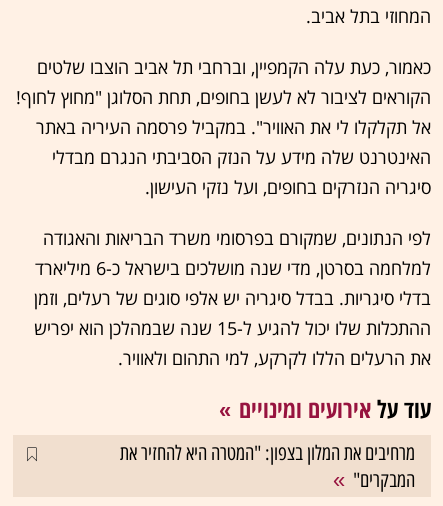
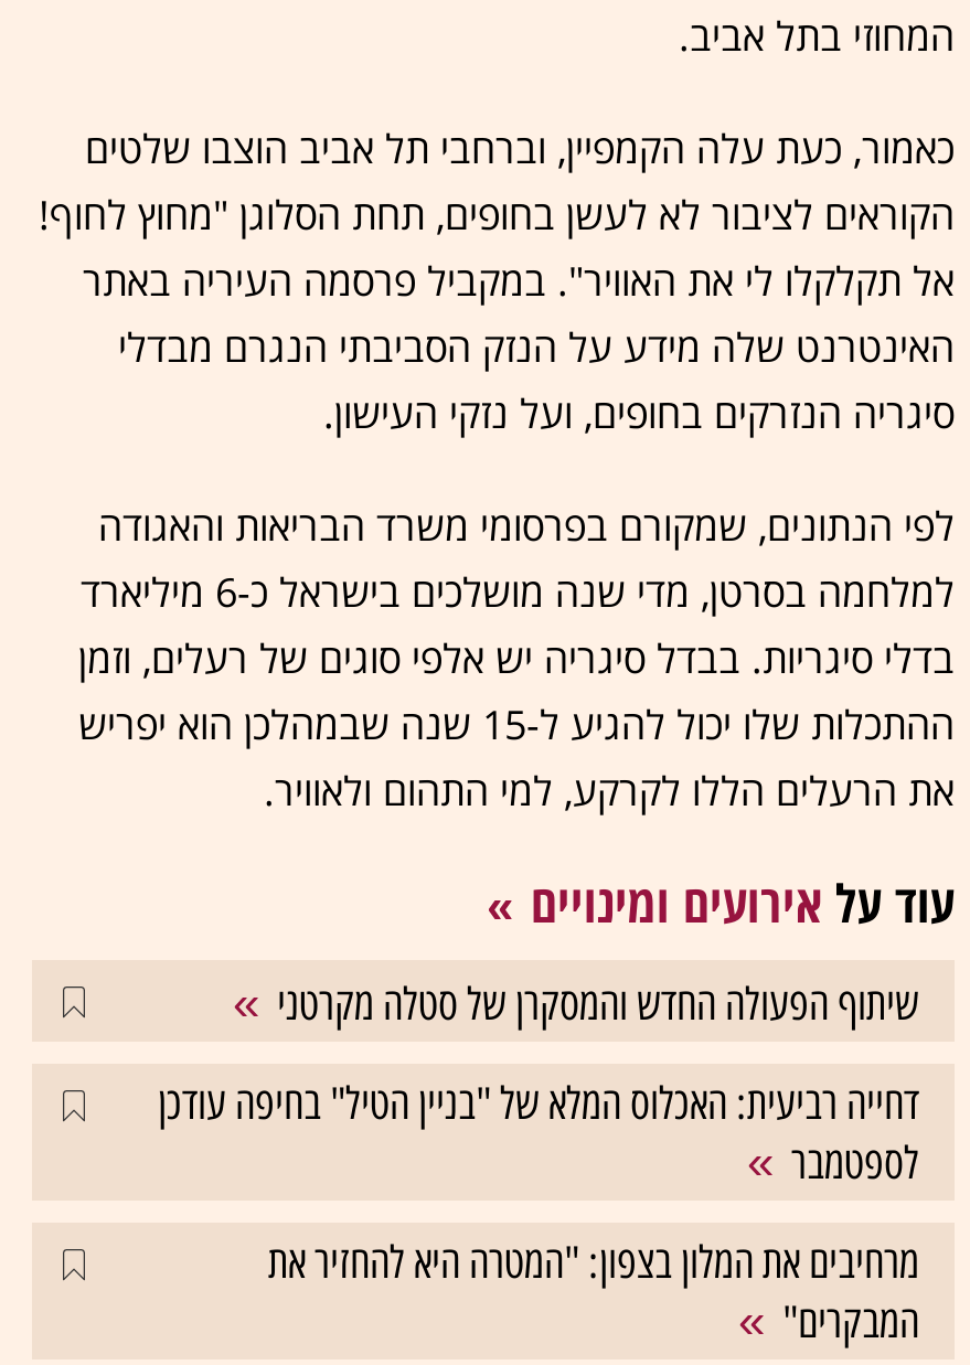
none -> [158,978,919,1190] שיתוף הפעולה החדש והמסקרן של סטלה מקרטני | דחייה רביעית: האכלוס המלא של "בניין הטיל" בחיפה עודכן | לספטמבר

